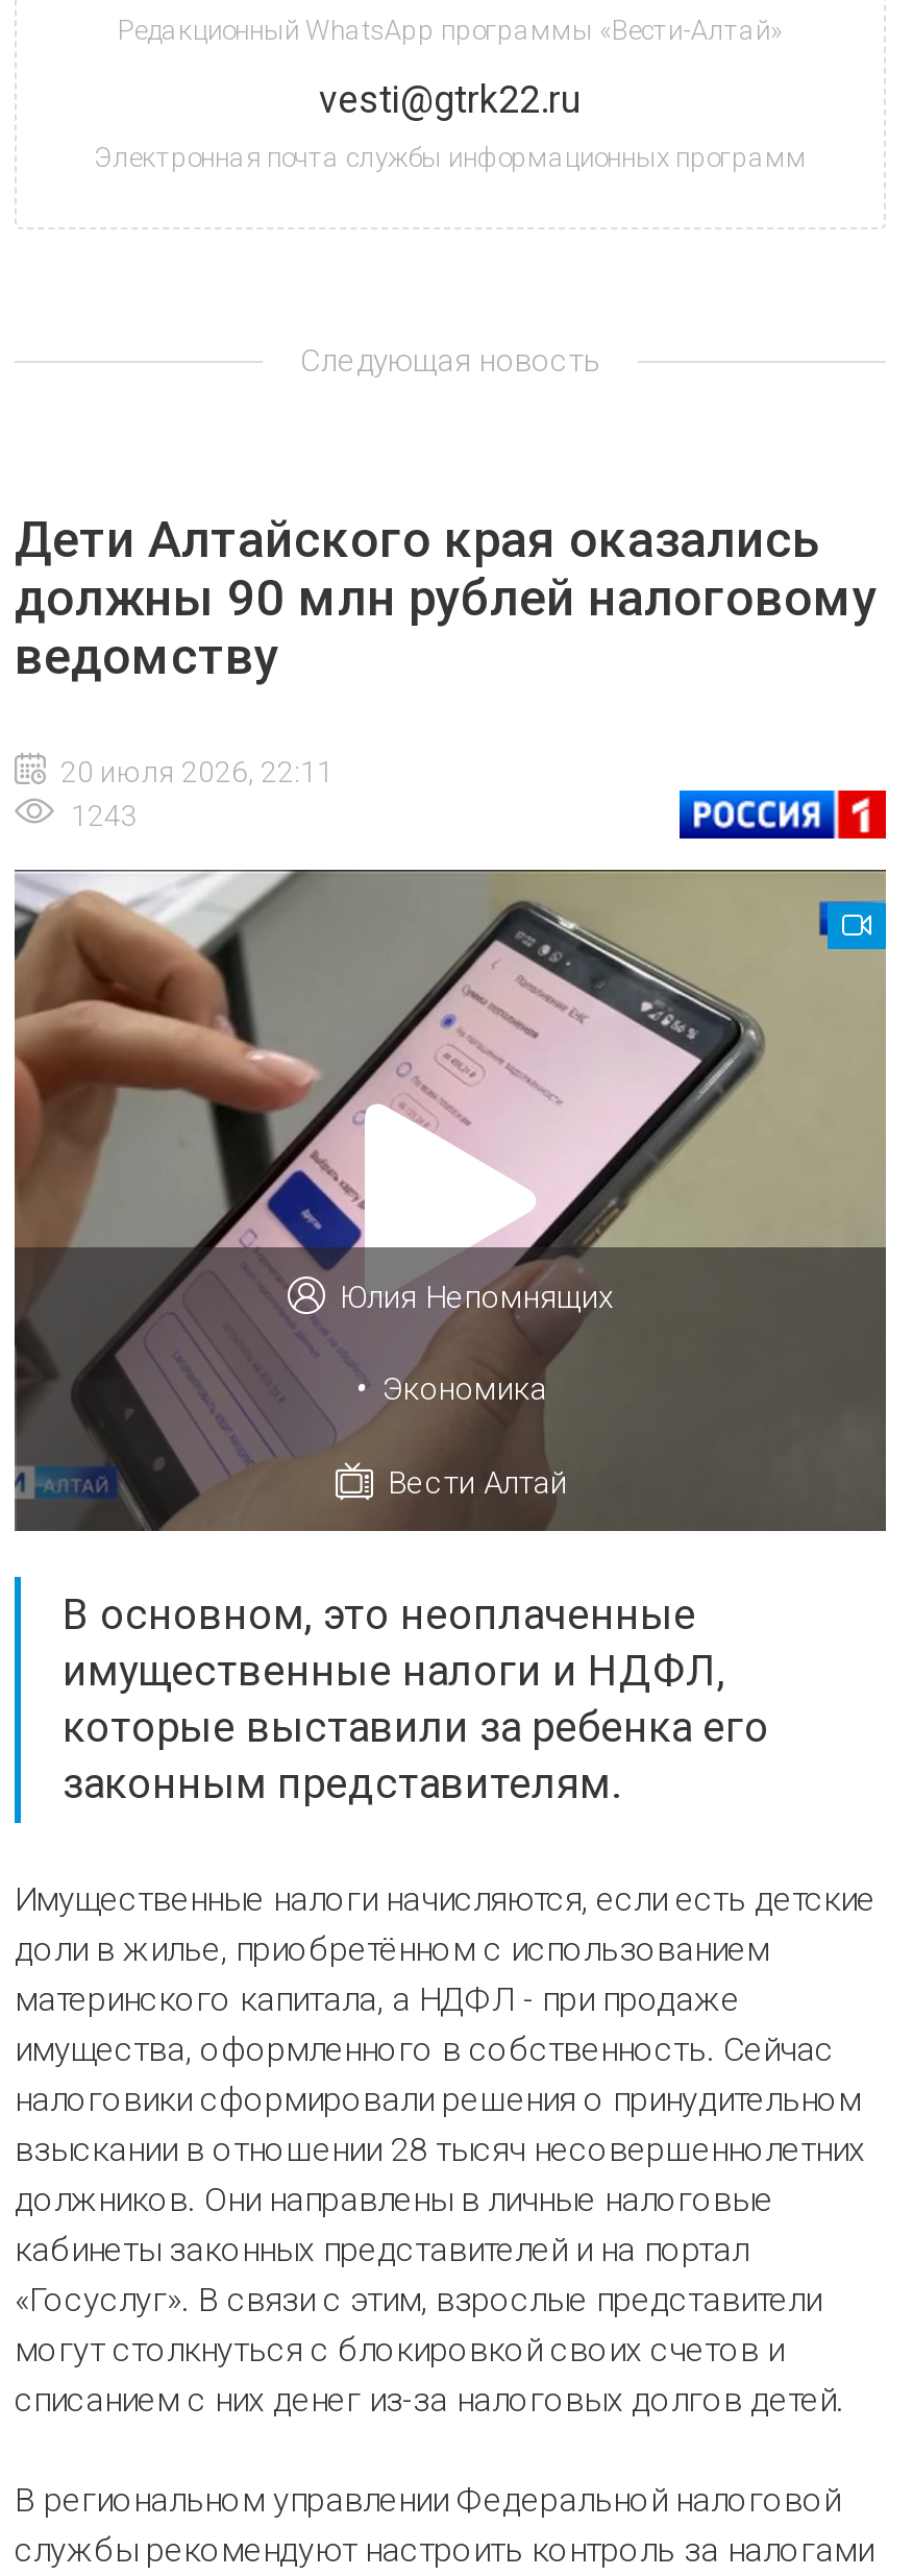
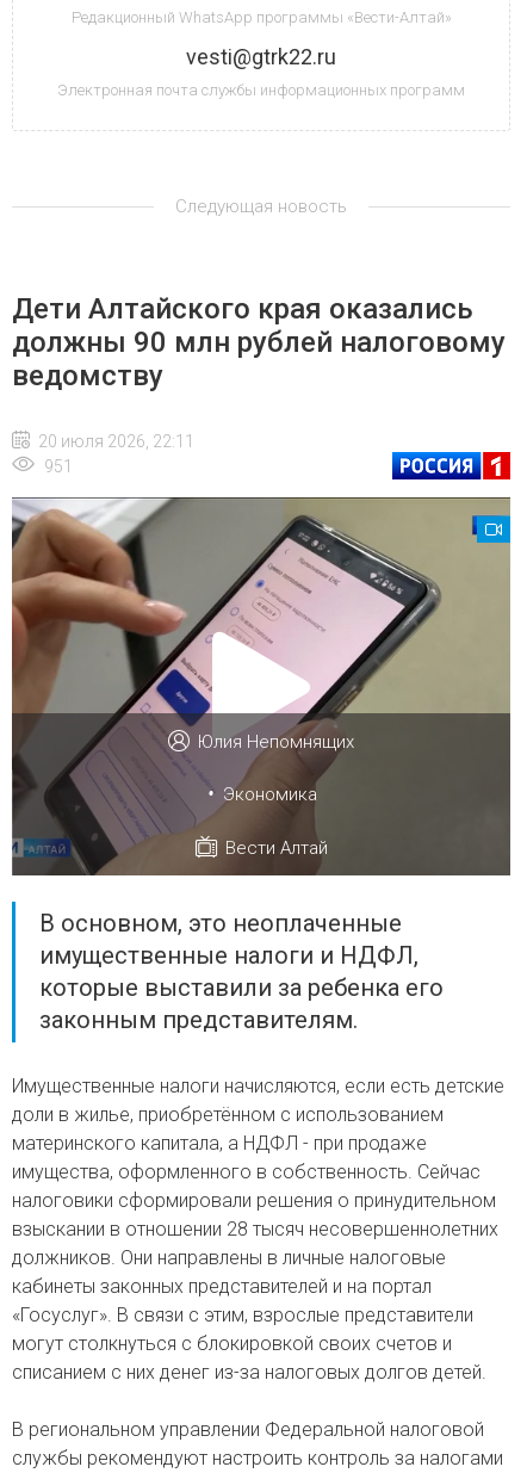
[65,799,138,832] 1243 -> [41,457,73,476] 951

